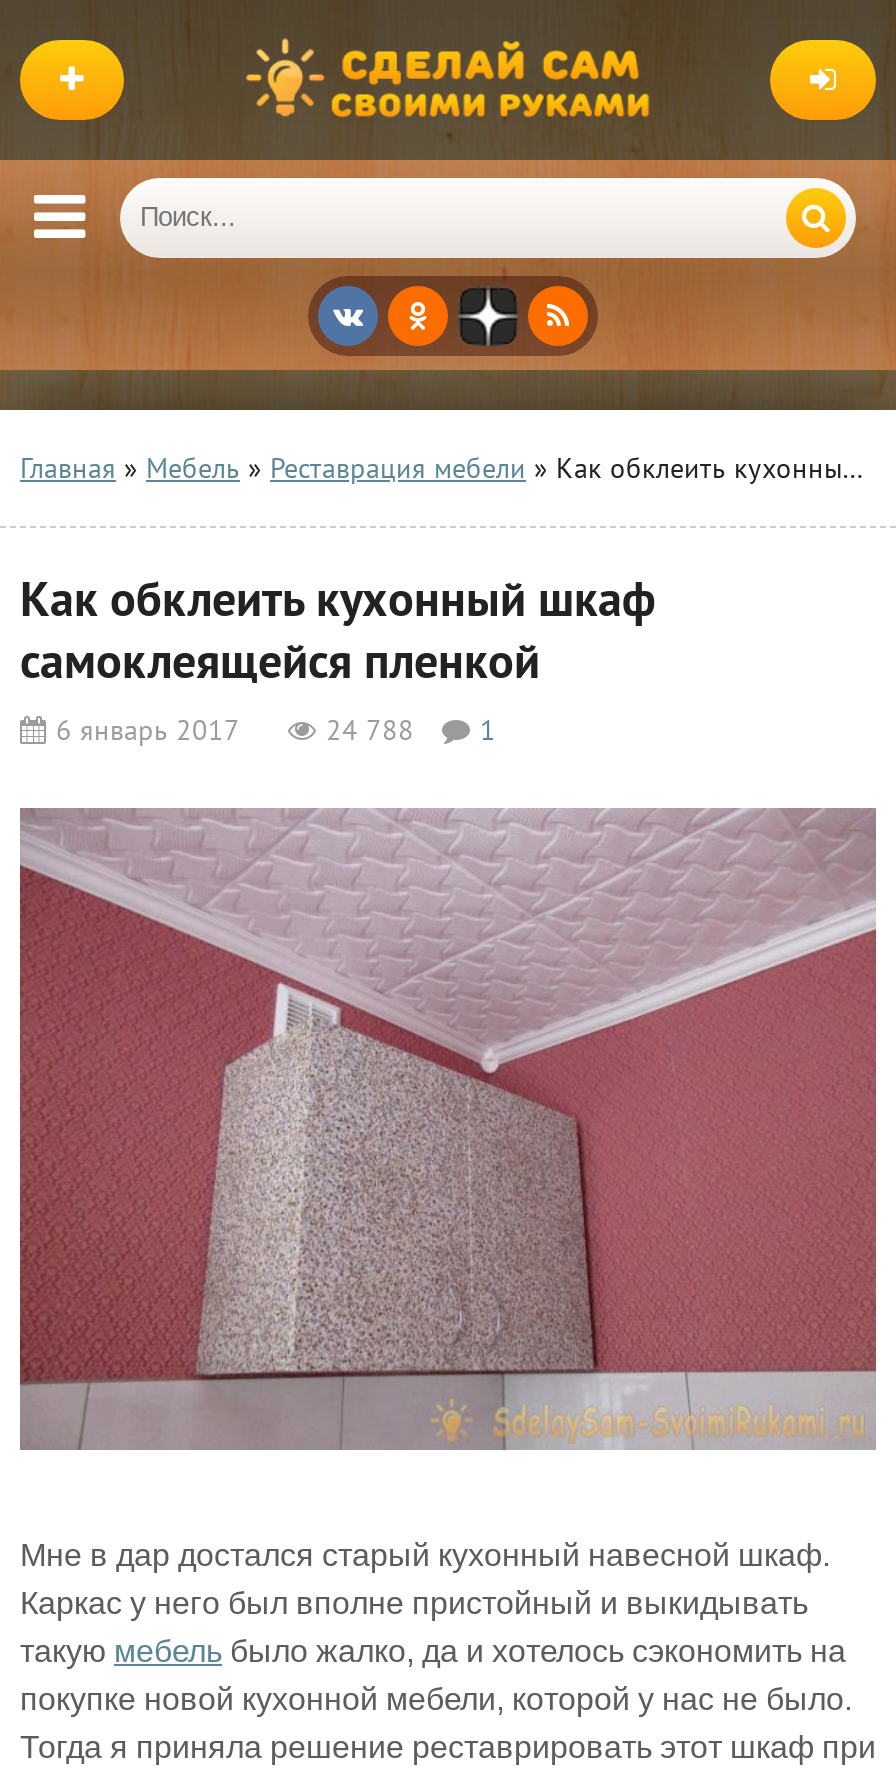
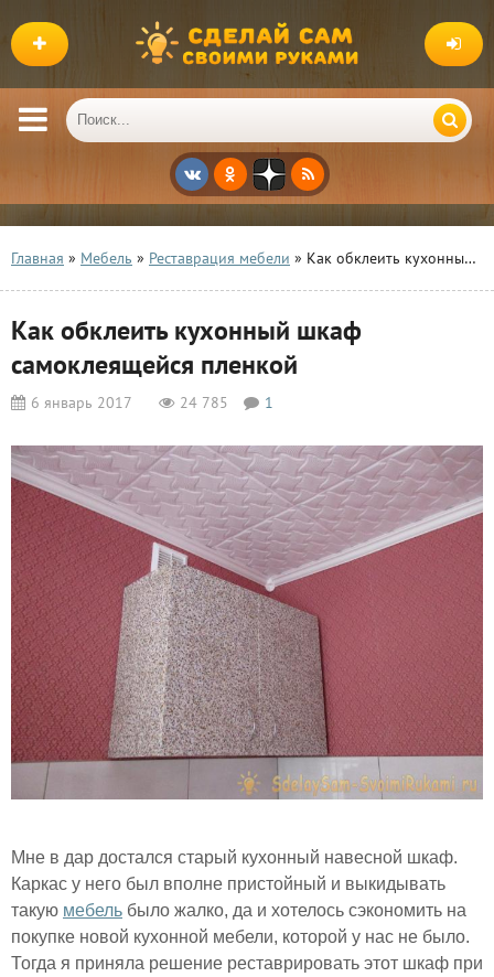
[326,712,496,748] 24 788 1 -> [180,393,273,412] 24 785 1

